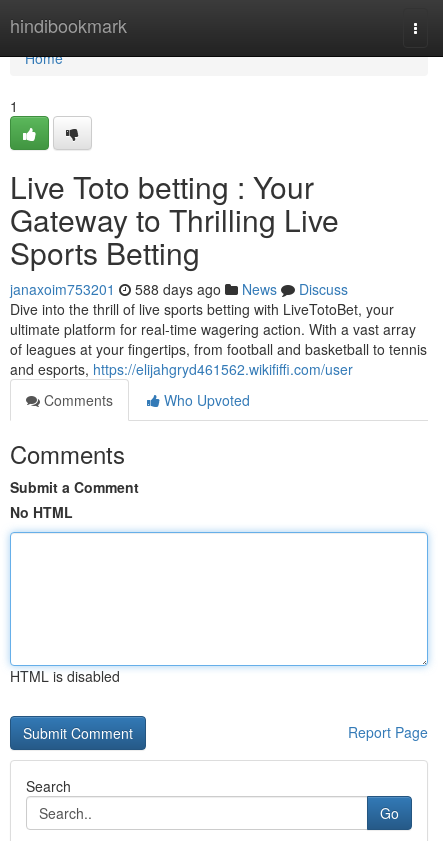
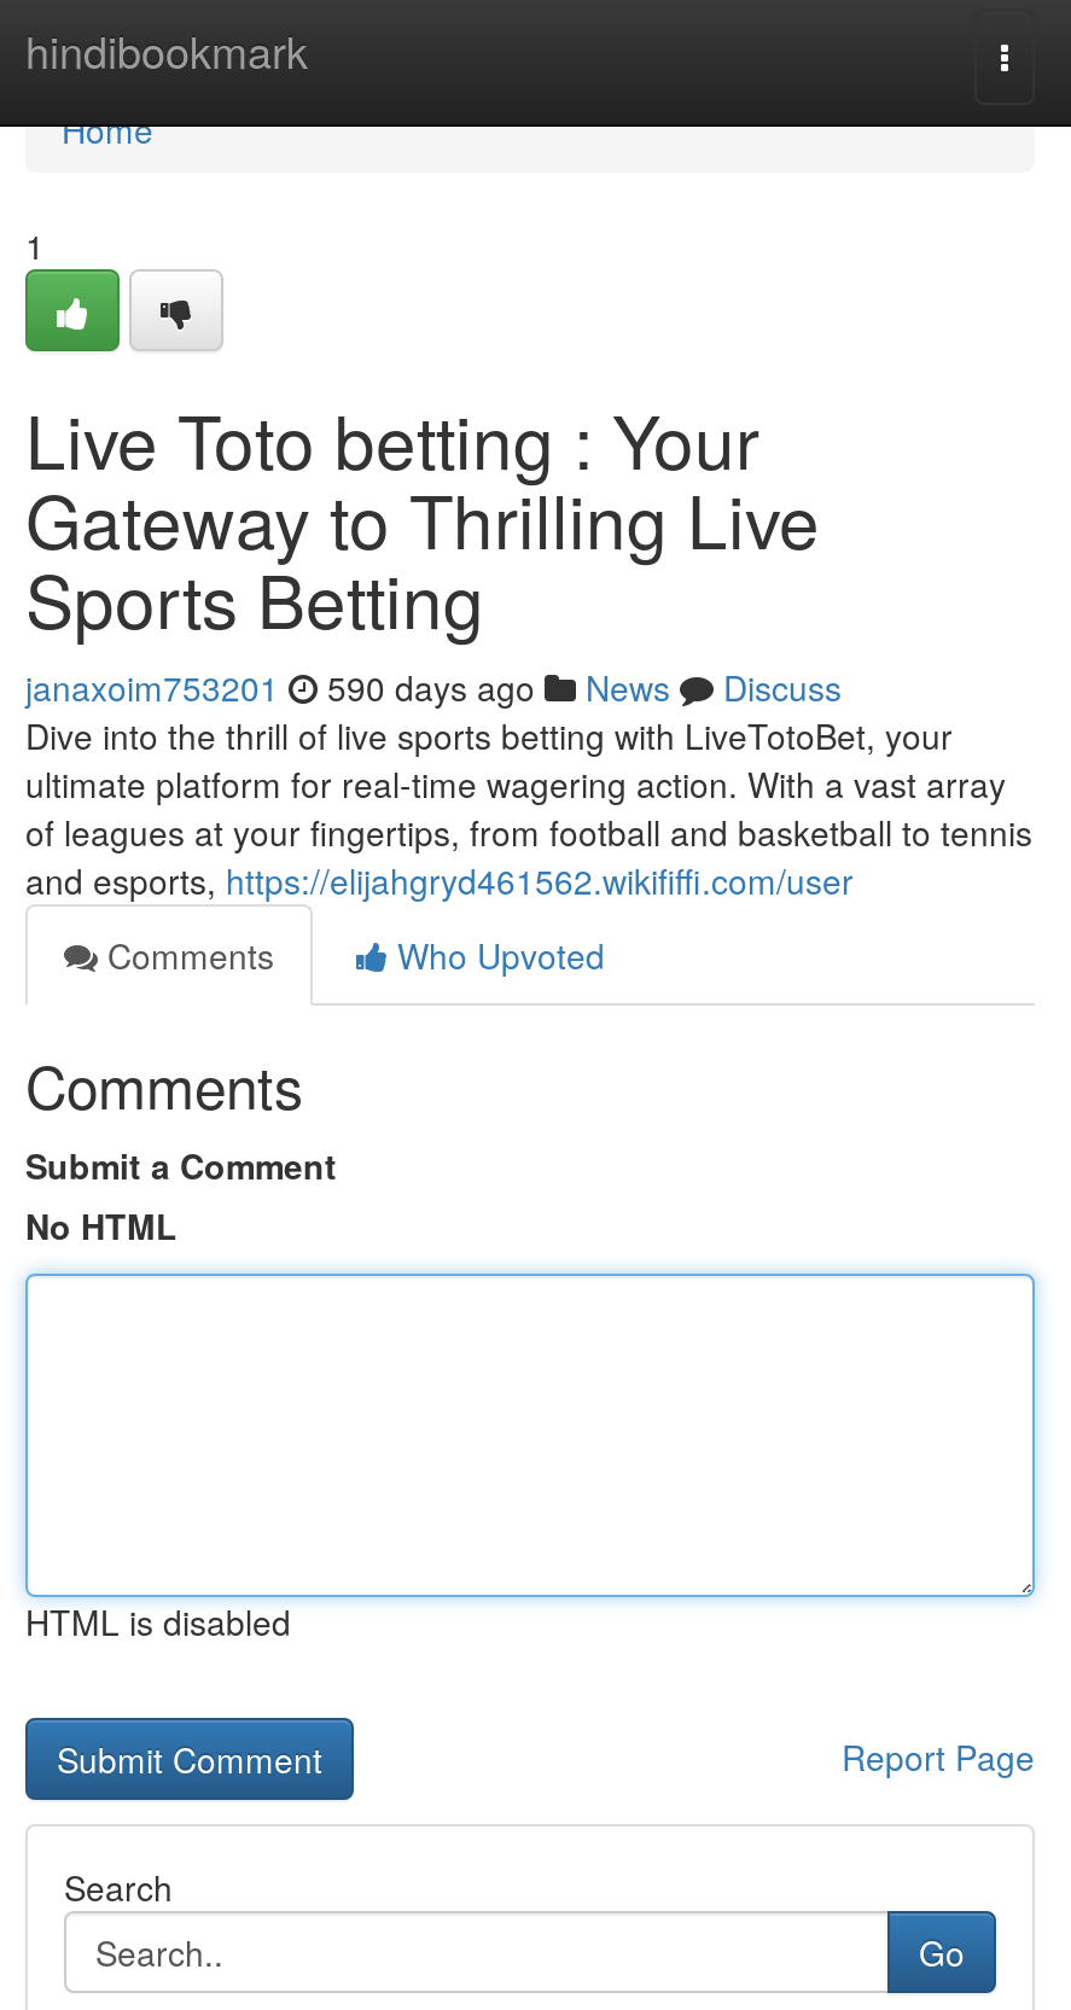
[10,279,348,299] janaxoim753201 588 days ago News Discuss -> [25,663,842,711] janaxoim753201 590 days ago News Discuss

